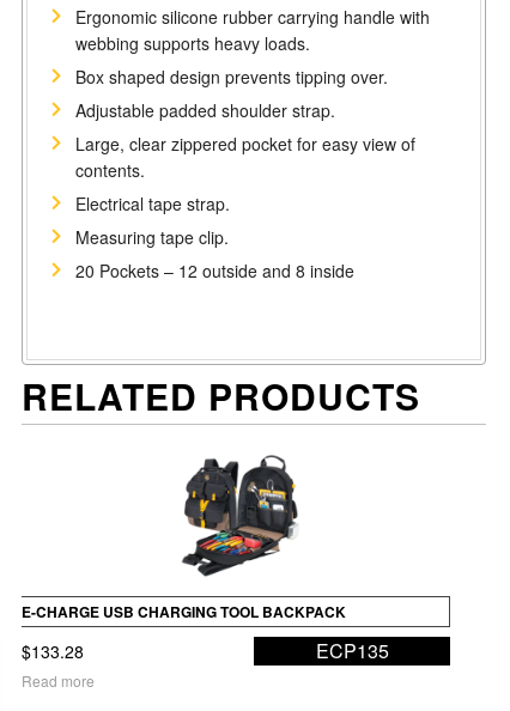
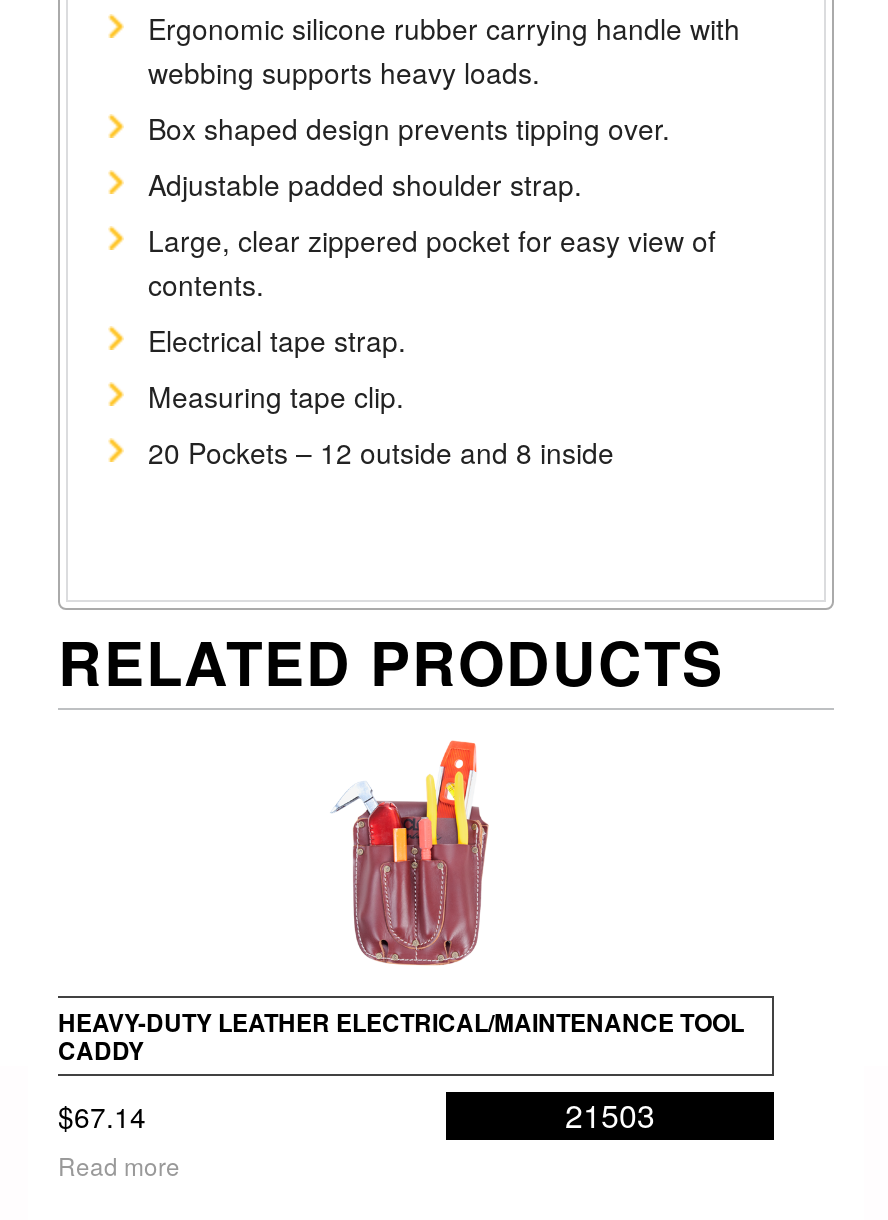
[22,444,346,623] [image] | E-CHARGE USB CHARGING TOOL BACKPACK -> [58,740,744,1069] [image] | HEAVY-DUTY LEATHER ELECTRICAL/MAINTENANCE TOOL | CADDY
[22,637,388,665] $133.28 | ECP135 -> [58,1093,655,1139] $67.14 | 21503

